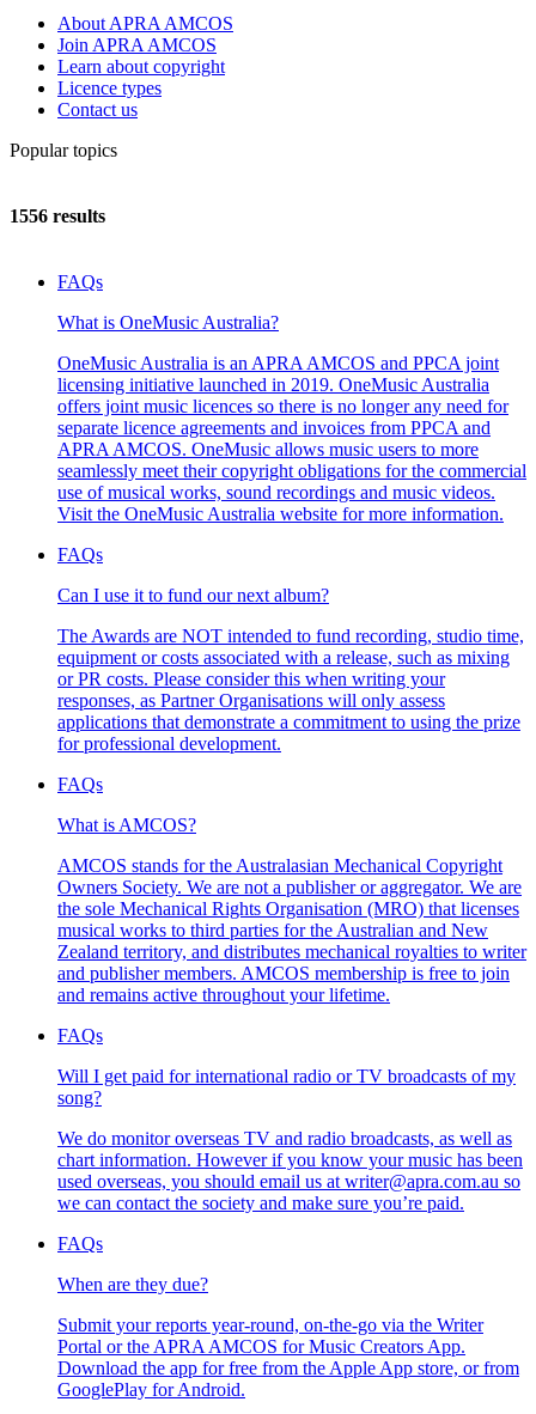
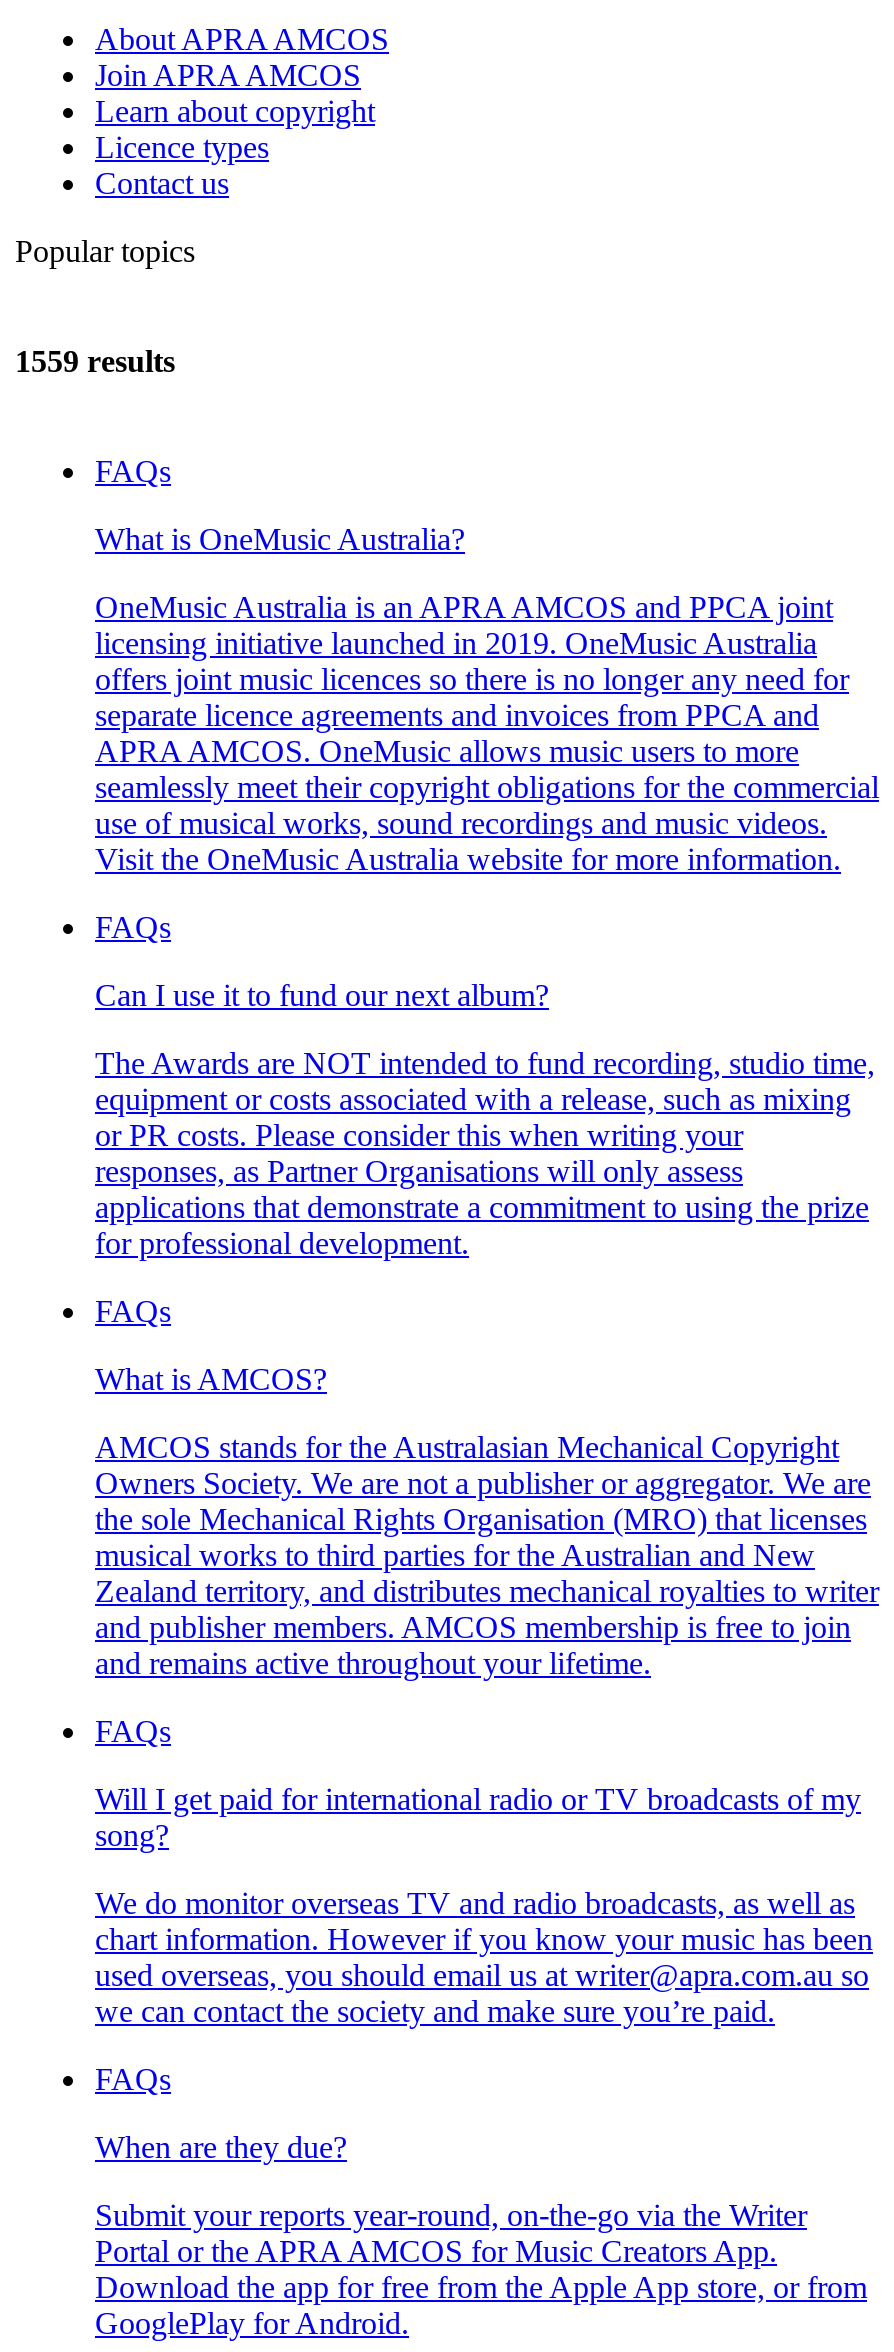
[10,206,105,226] 1556 results -> [15,344,175,378] 1559 results

